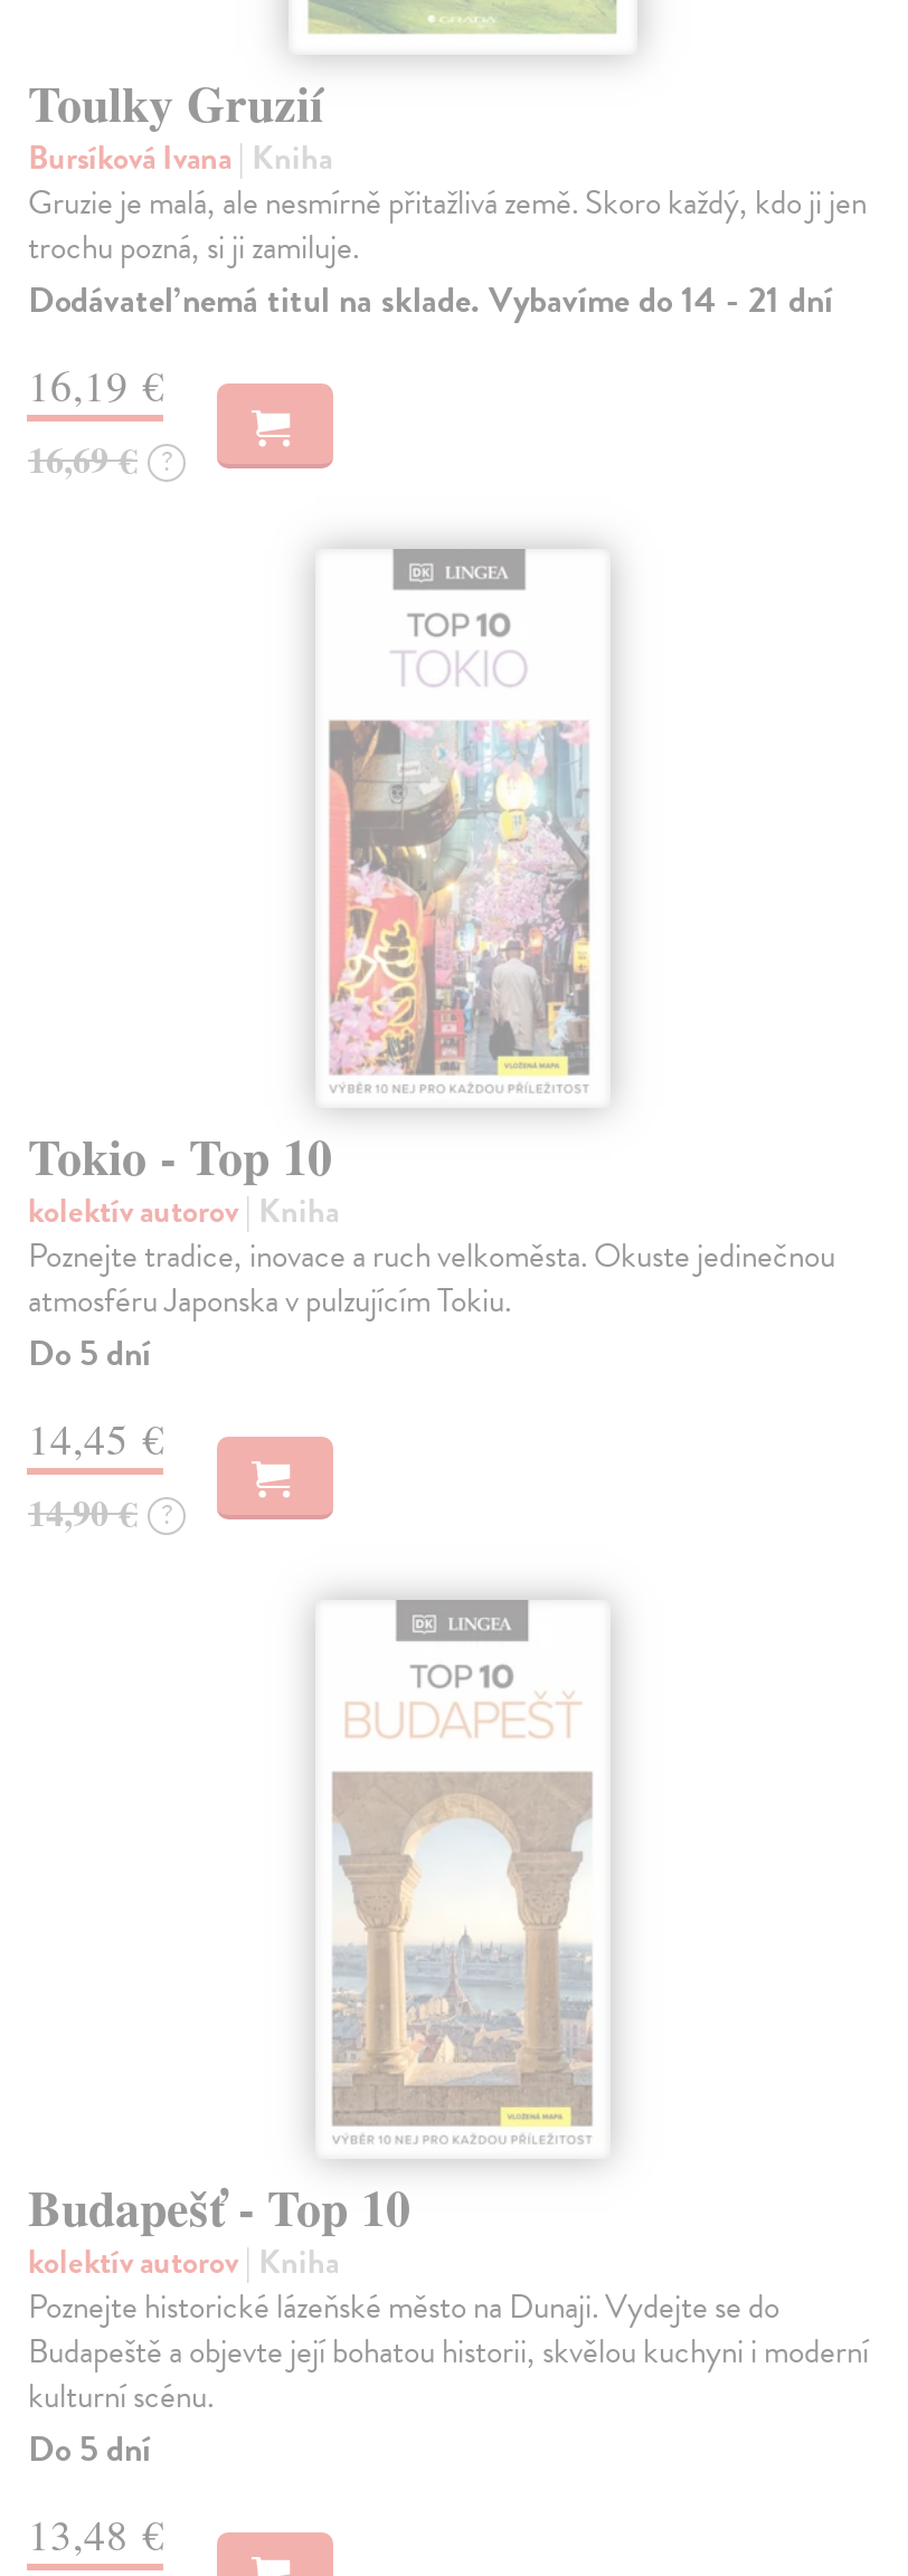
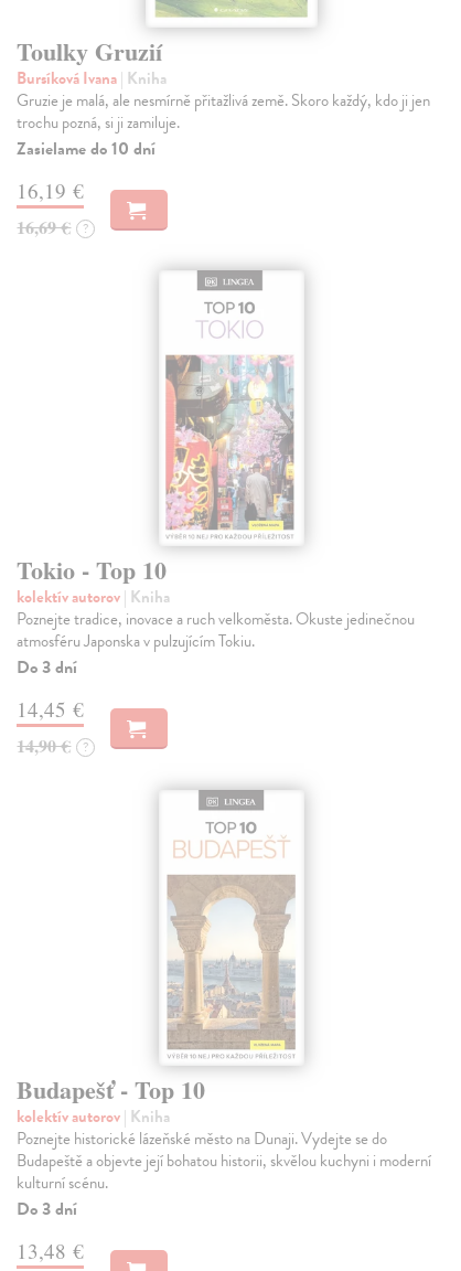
[28,275,833,328] Dodávateľ nemá titul na sklade. Vybavíme do 14 - 21 dní -> [17,135,156,162] Zasielame do 10 dní
[28,1326,151,1380] Do 5 dní -> [17,654,78,681] Do 3 dní
[28,2423,151,2477] Do 5 dní -> [17,1196,78,1222] Do 3 dní

